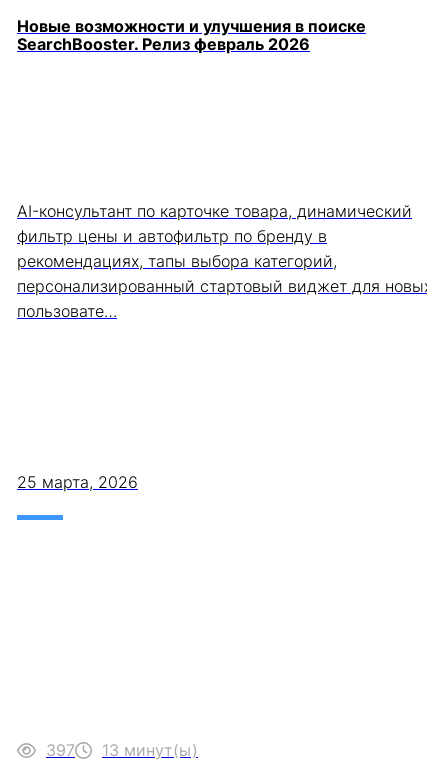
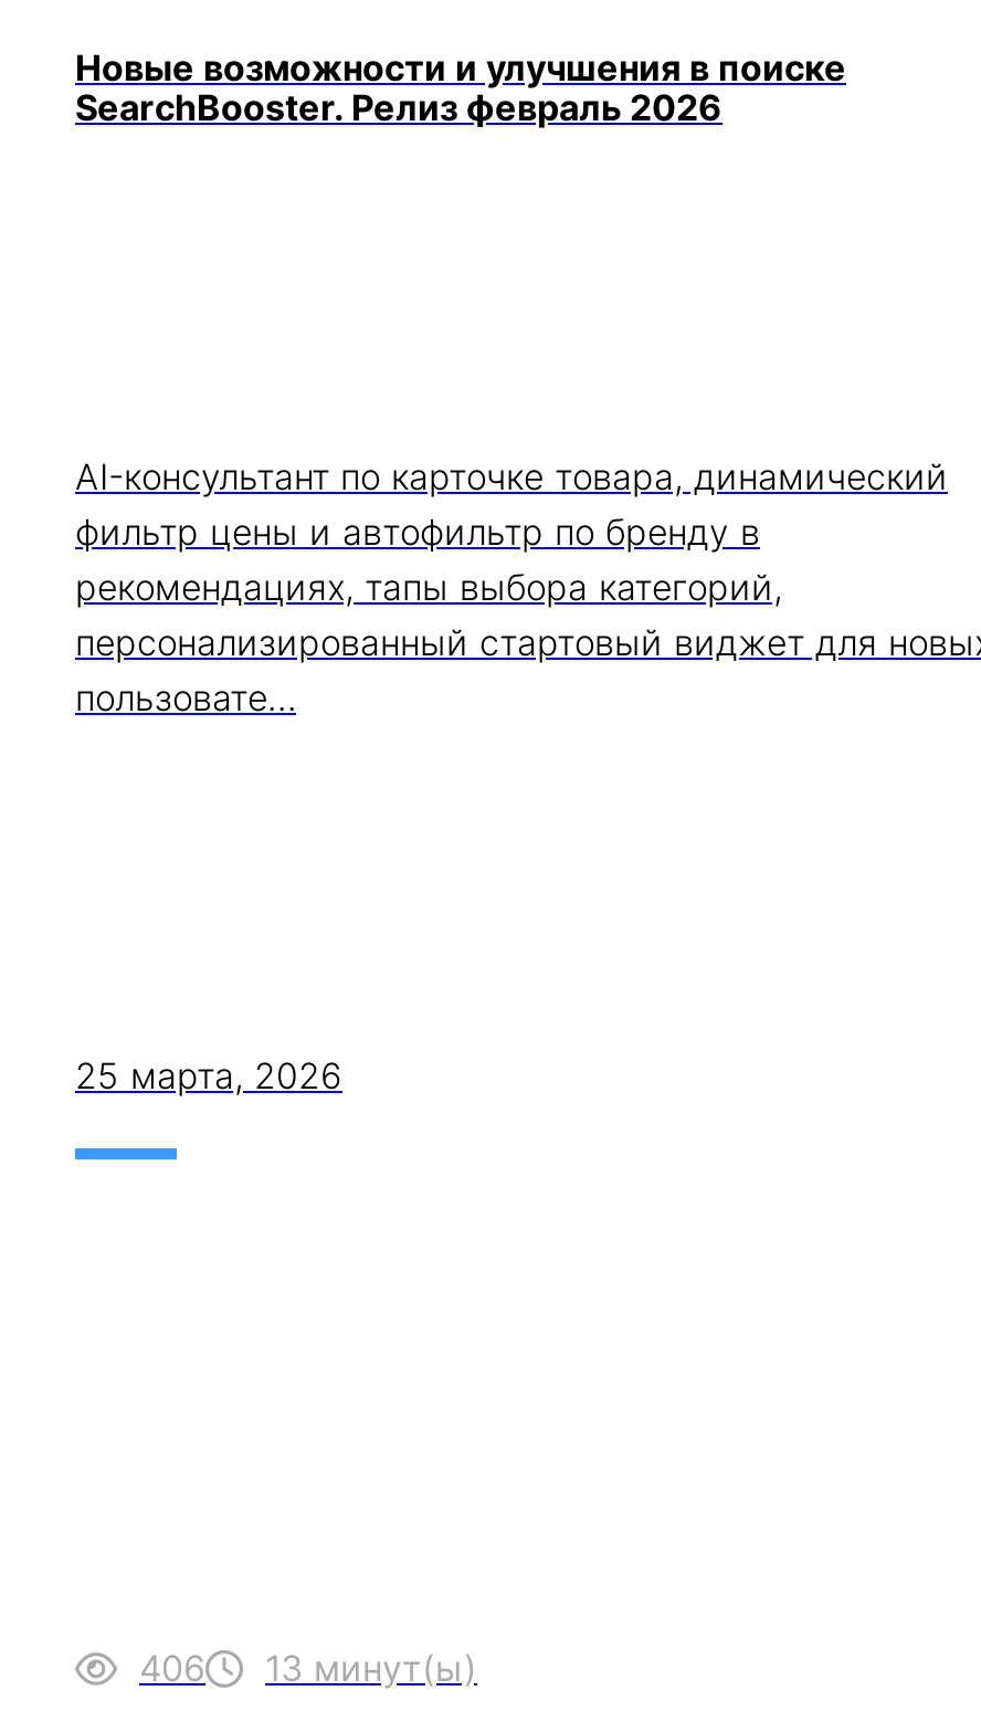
[46,740,198,760] 397 13 минут(ы) -> [139,1646,477,1691] 406 13 минут(ы)

